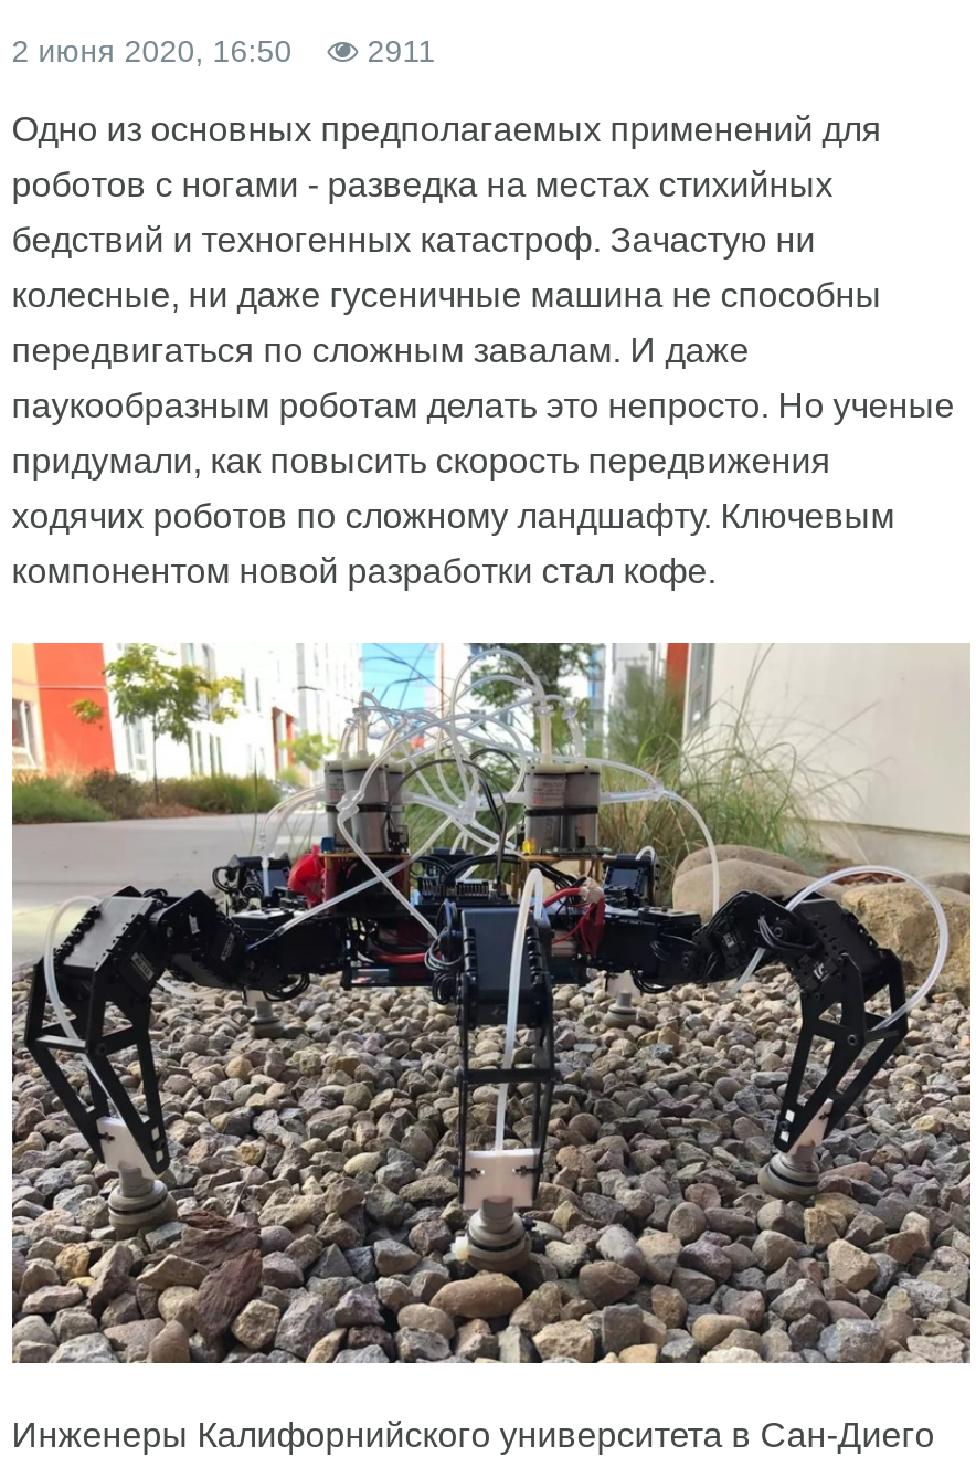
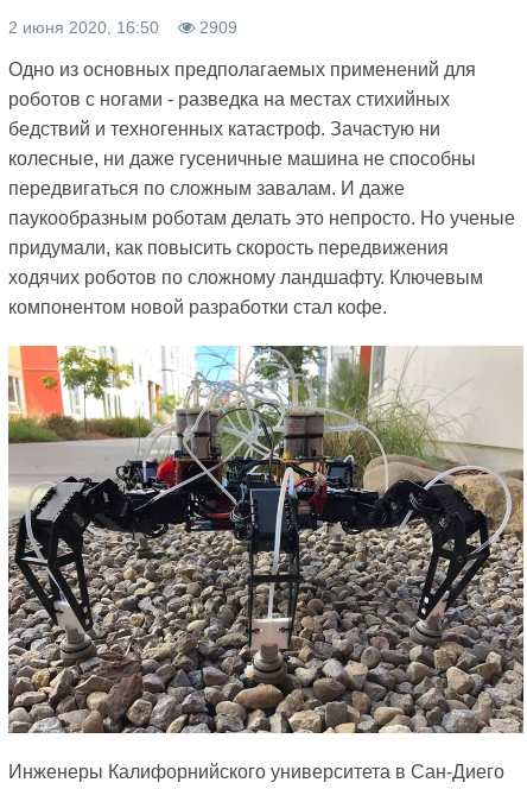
[11,33,435,68] 2 июня 2020, 16:50 2911 -> [8,18,237,37] 2 июня 2020, 16:50 2909

